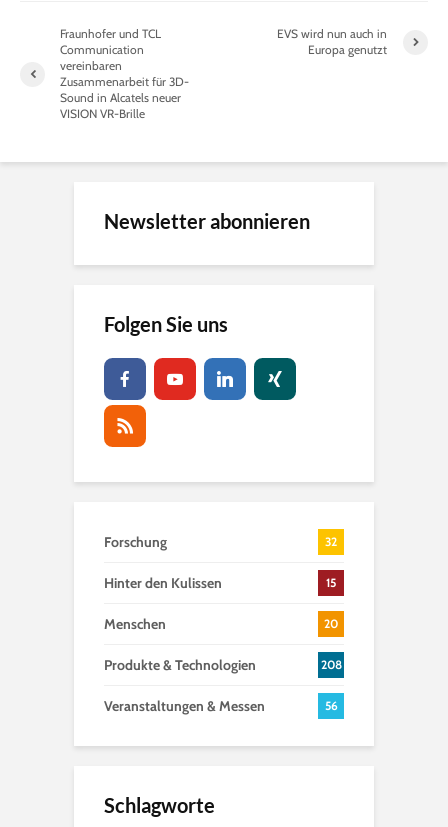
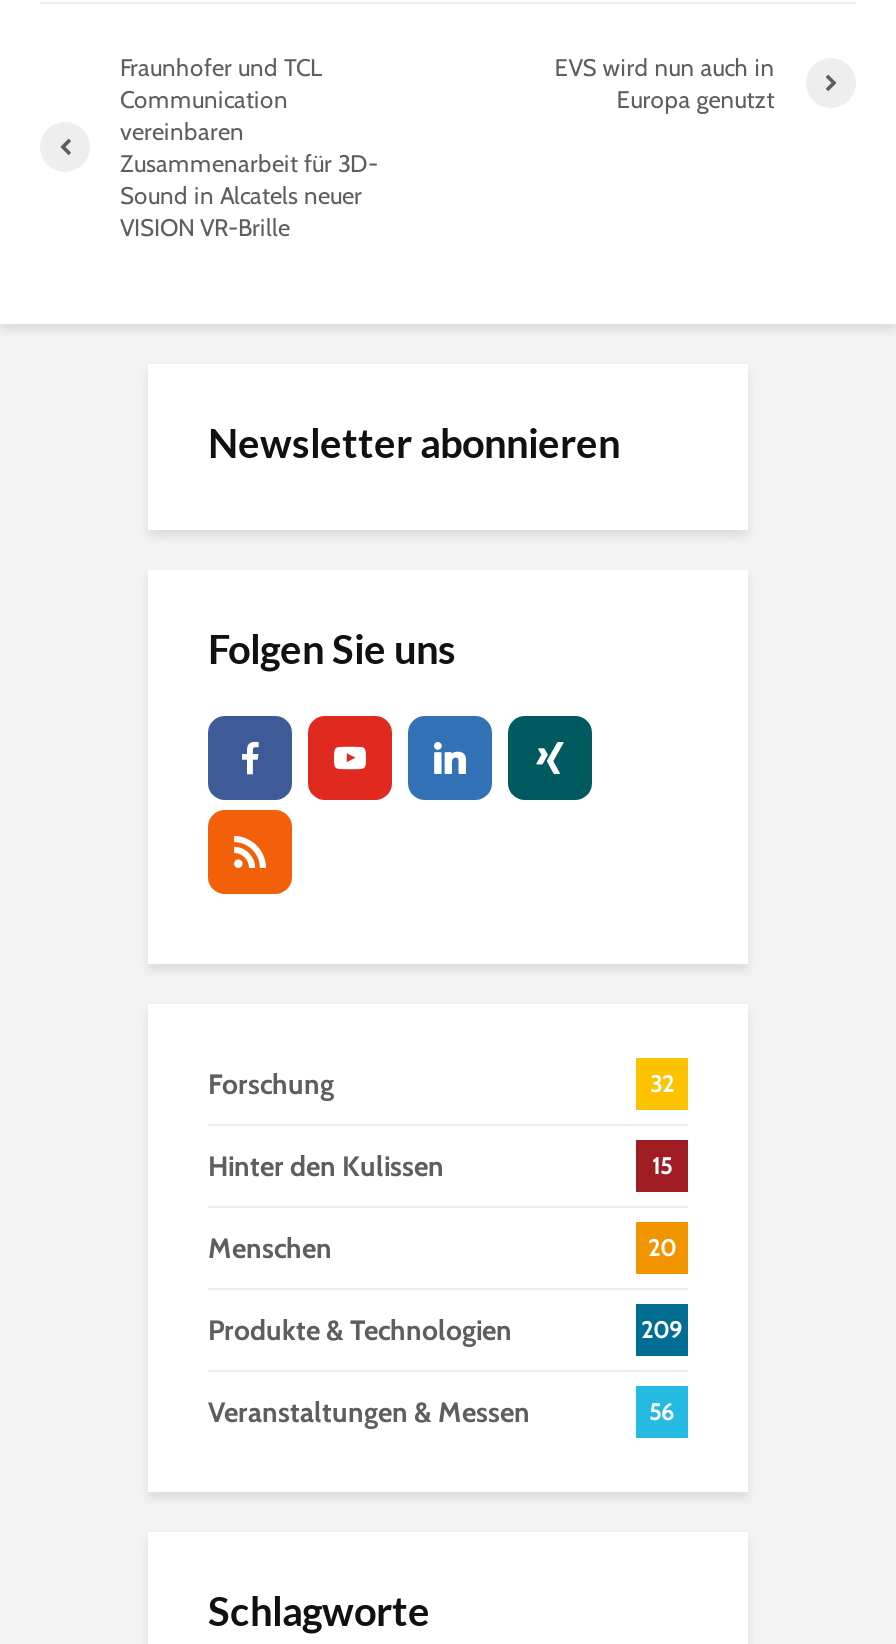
[320,657,341,672] 208 -> [641,1314,683,1344] 209

